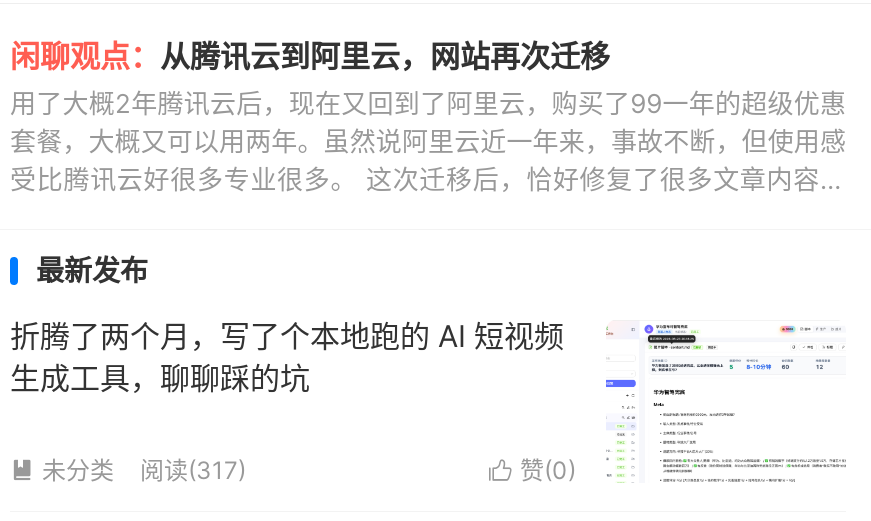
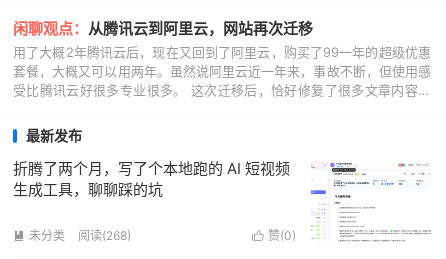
[140,455,246,485] 阅读(317) -> [78,228,131,243] 阅读(268)

